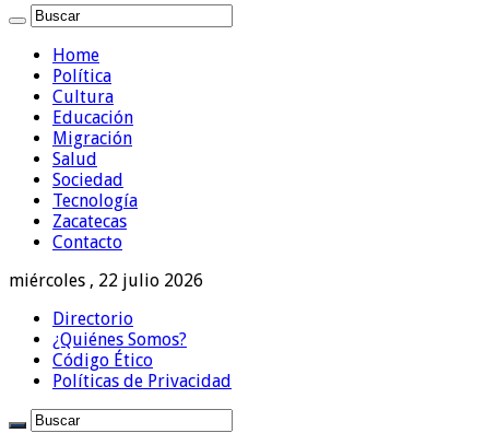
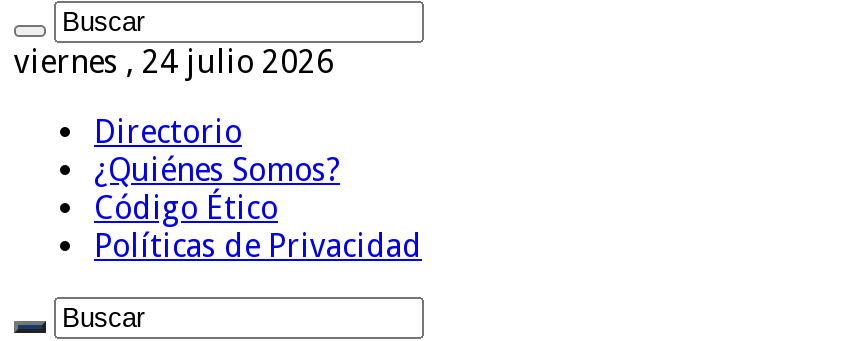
[9,45,203,291] Home | Política | Cultura | Educación | Migración | Salud | Sociedad | Tecnología | Zacatecas | Contacto | miércoles , 22 julio 2026 -> [14,43,334,81] viernes , 24 julio 2026

